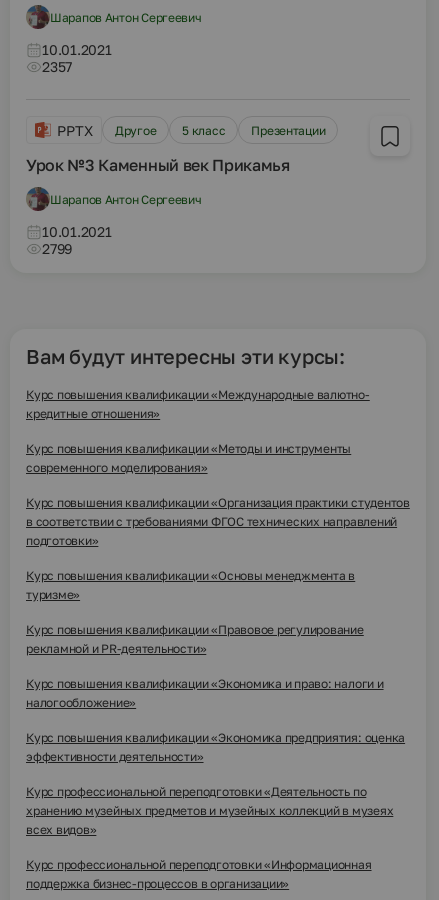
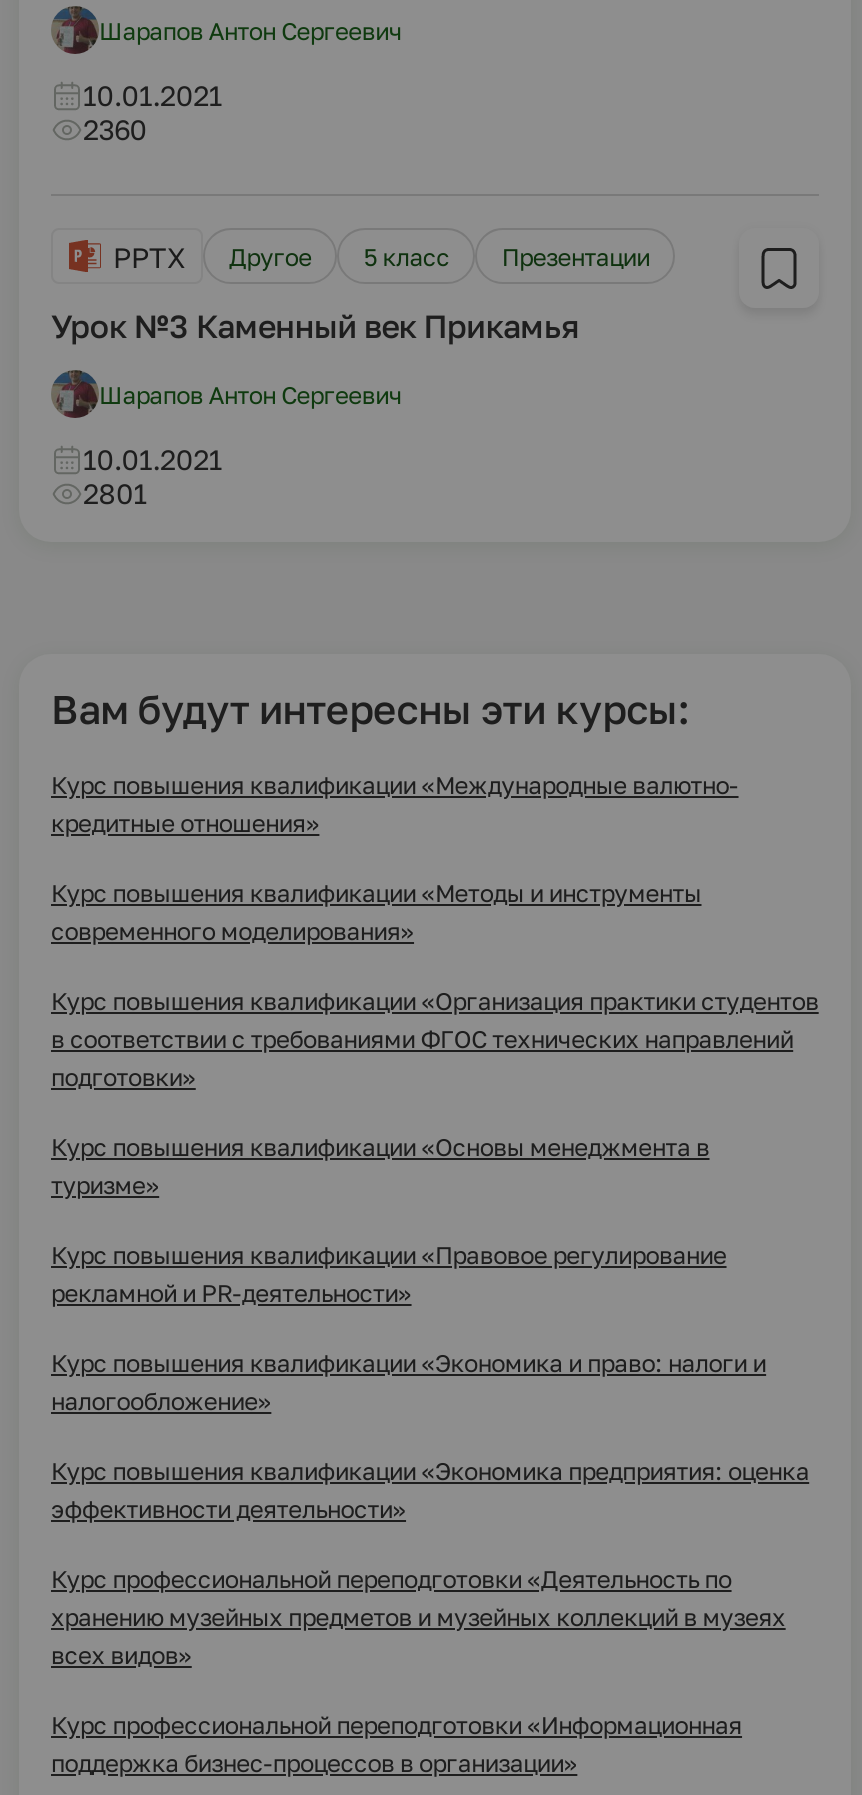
[42,58,72,75] 2357 -> [83,112,147,146] 2360
[42,240,72,257] 2799 -> [83,476,147,510] 2801

